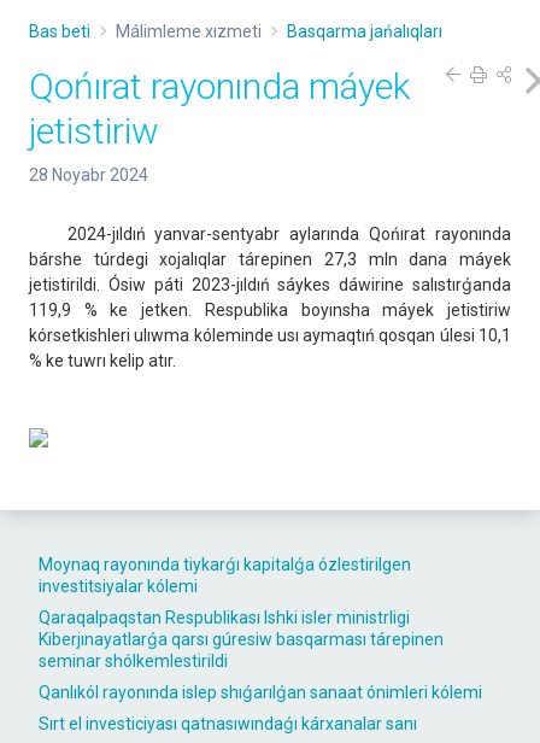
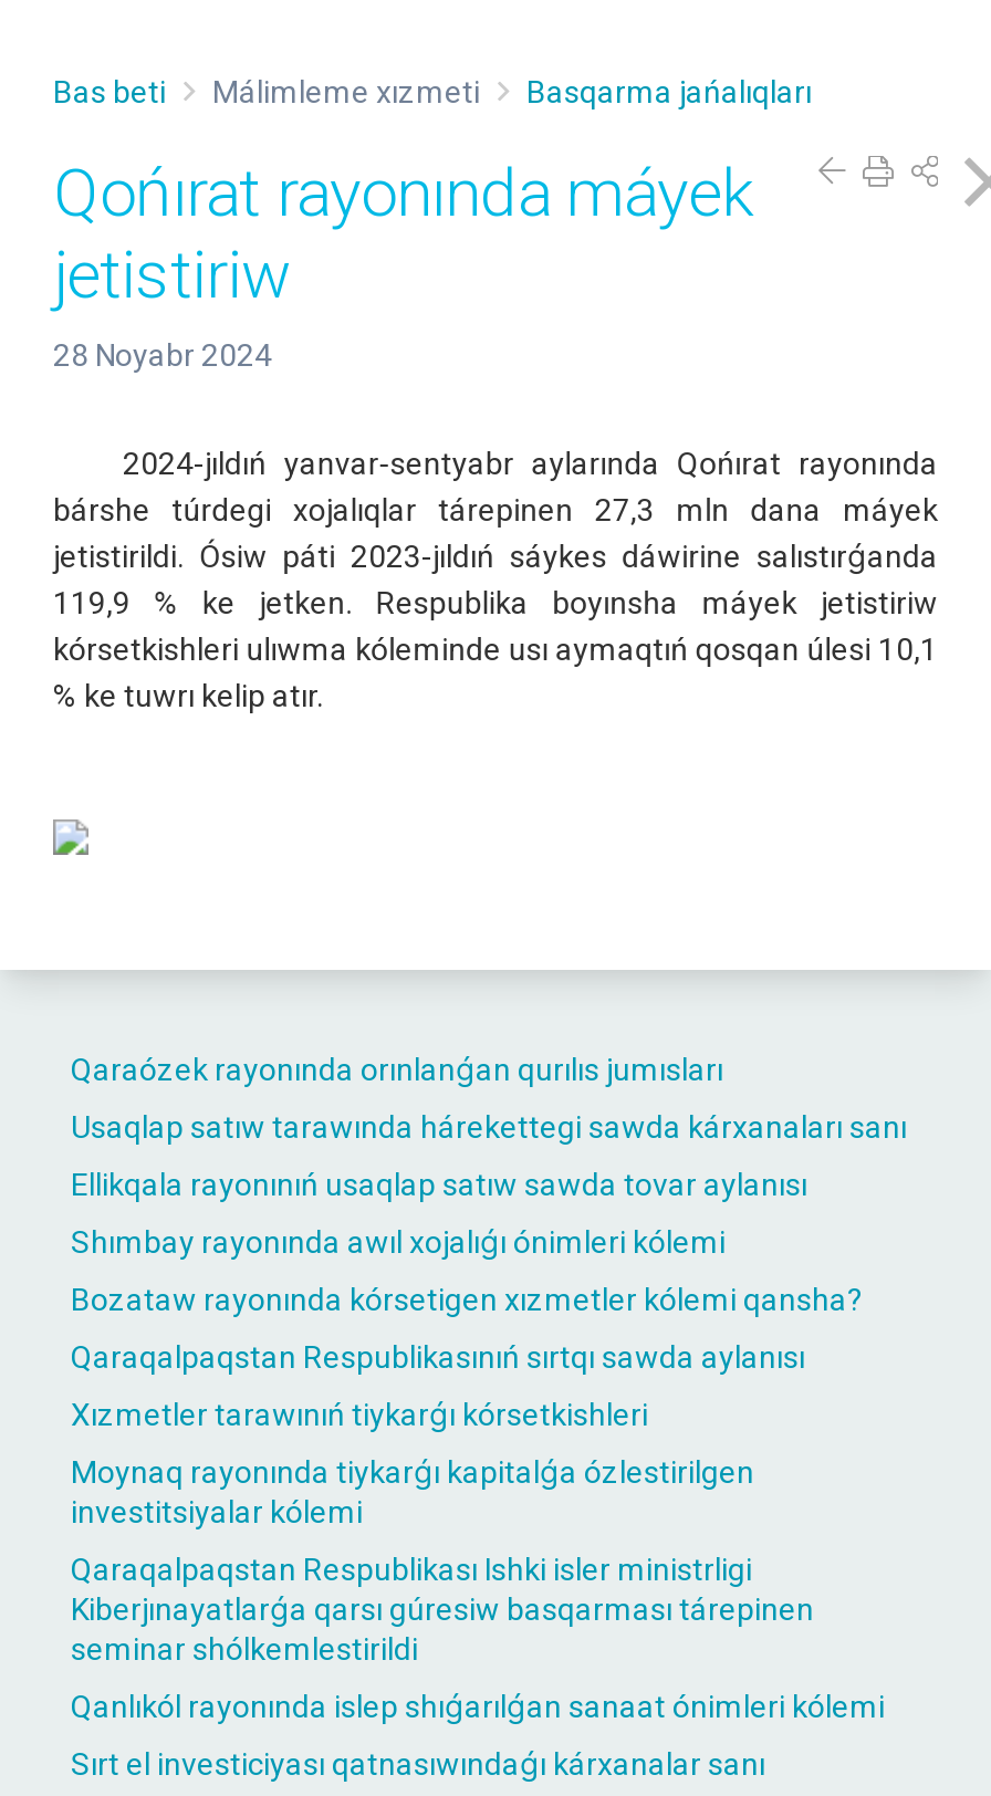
none -> [71,1052,907,1432] Qaraózek rayonında orınlanǵan qurılıs jumısları | Usaqlap satıw tarawında hárekettegi sawda kárxanaları sanı | Ellikqala rayonınıń usaqlap satıw sawda tovar aylanısı | Shımbay rayonında awıl xojalıǵı ónimleri kólemi | Bozataw rayonında kórsetigen xızmetler kólemi qansha? | Qaraqalpaqstan Respublikasınıń sırtqı sawda aylanısı | Xızmetler tarawınıń tiykarǵı kórsetkishleri

